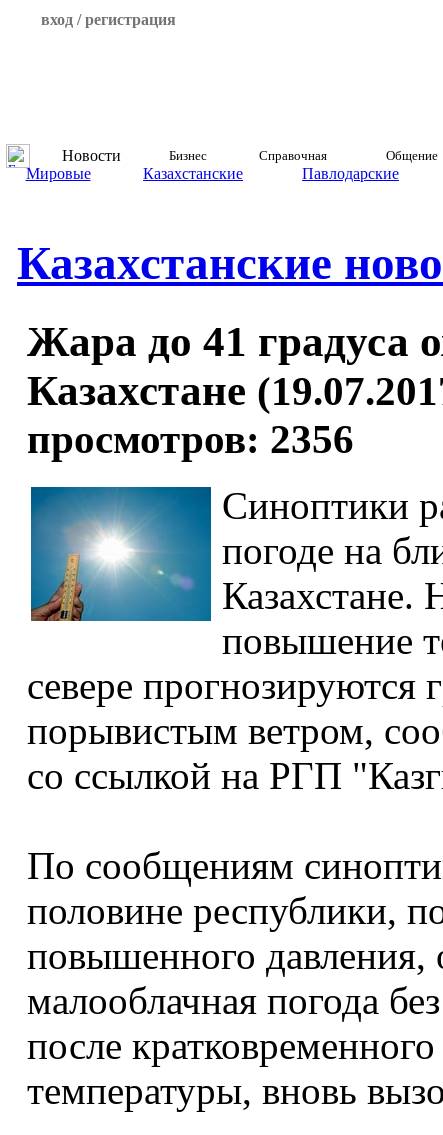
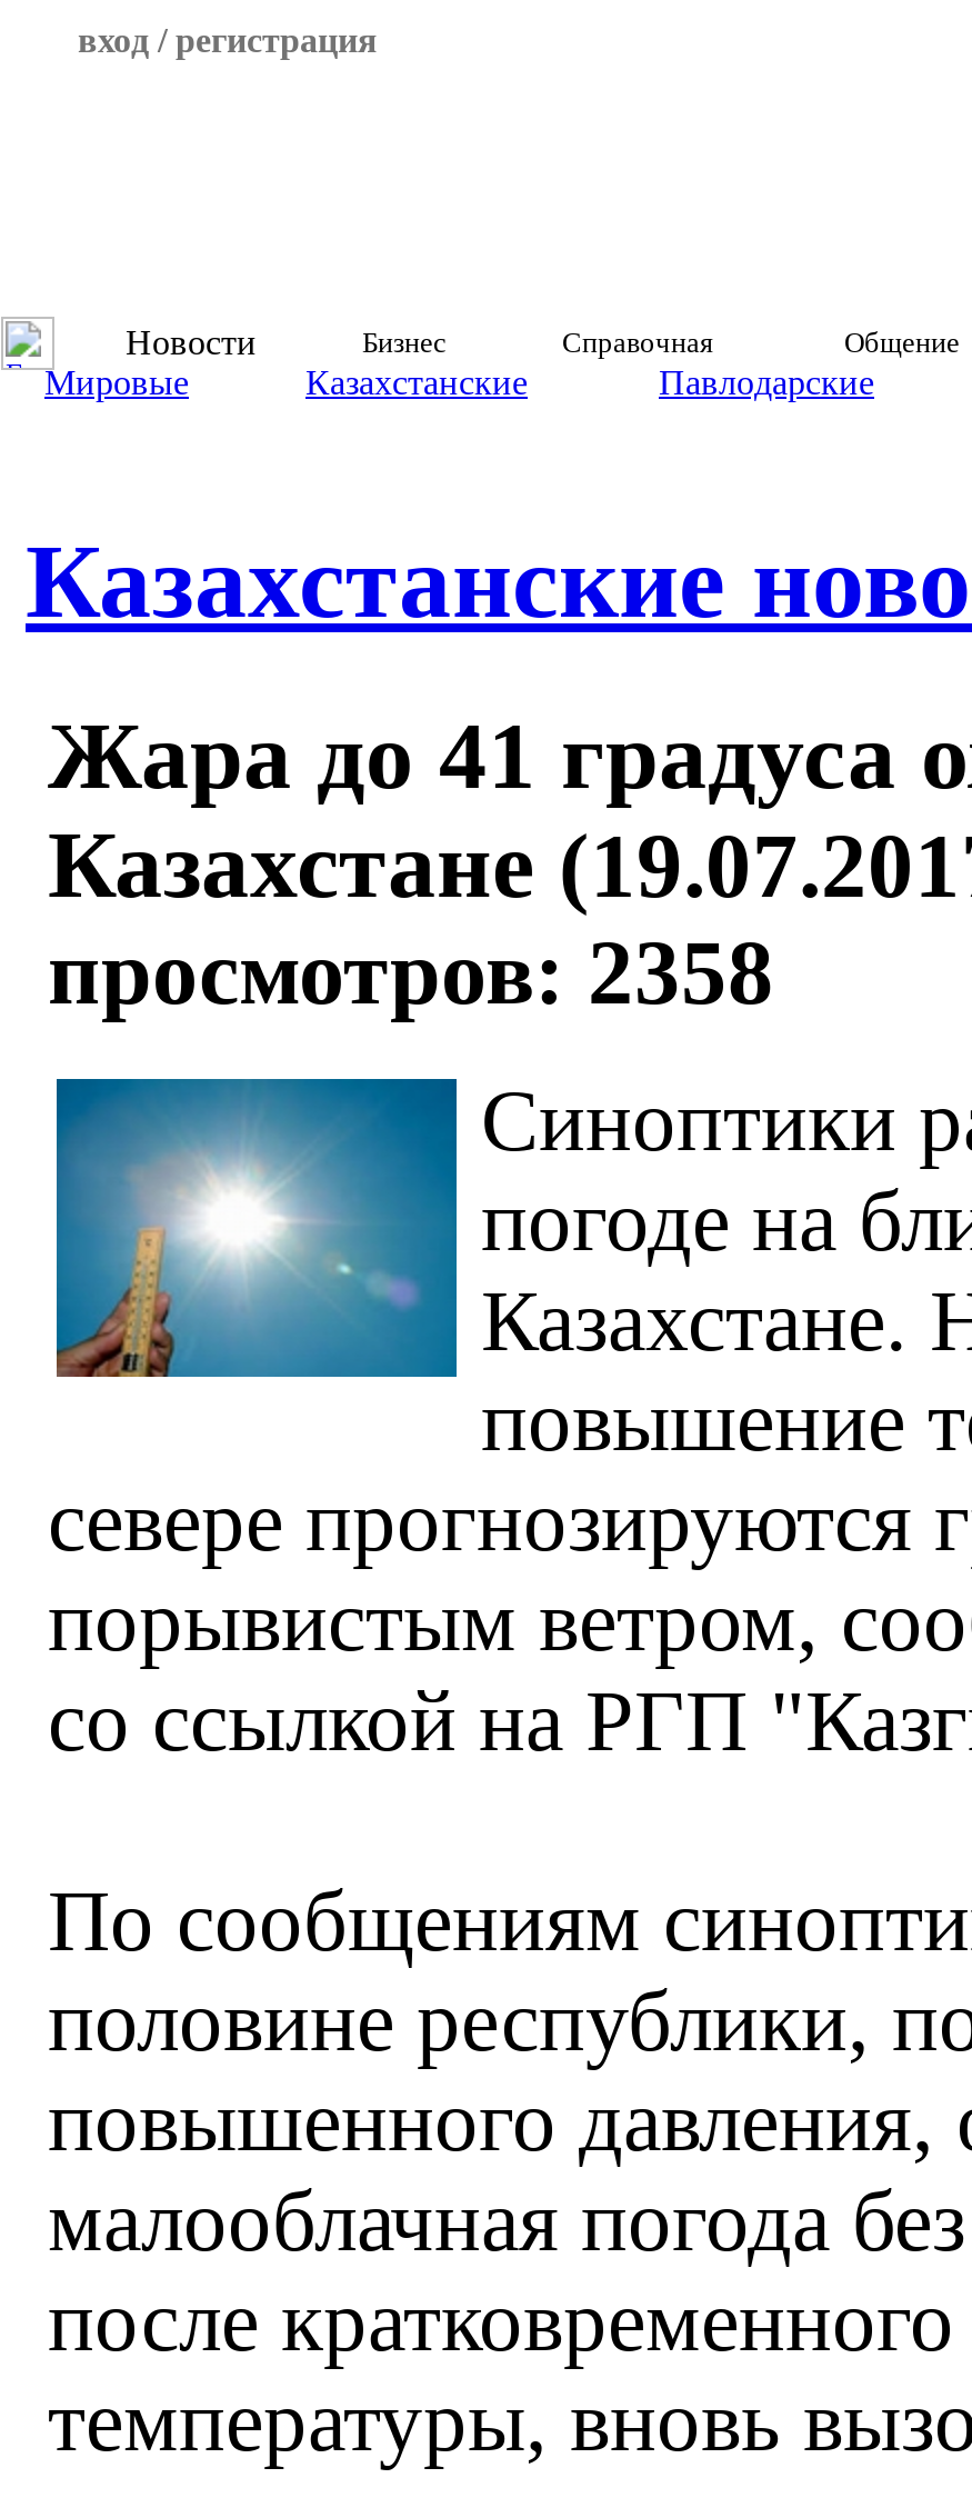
[27,416,354,462] просмотров: 2356 -> [48,921,774,1023] просмотров: 2358

